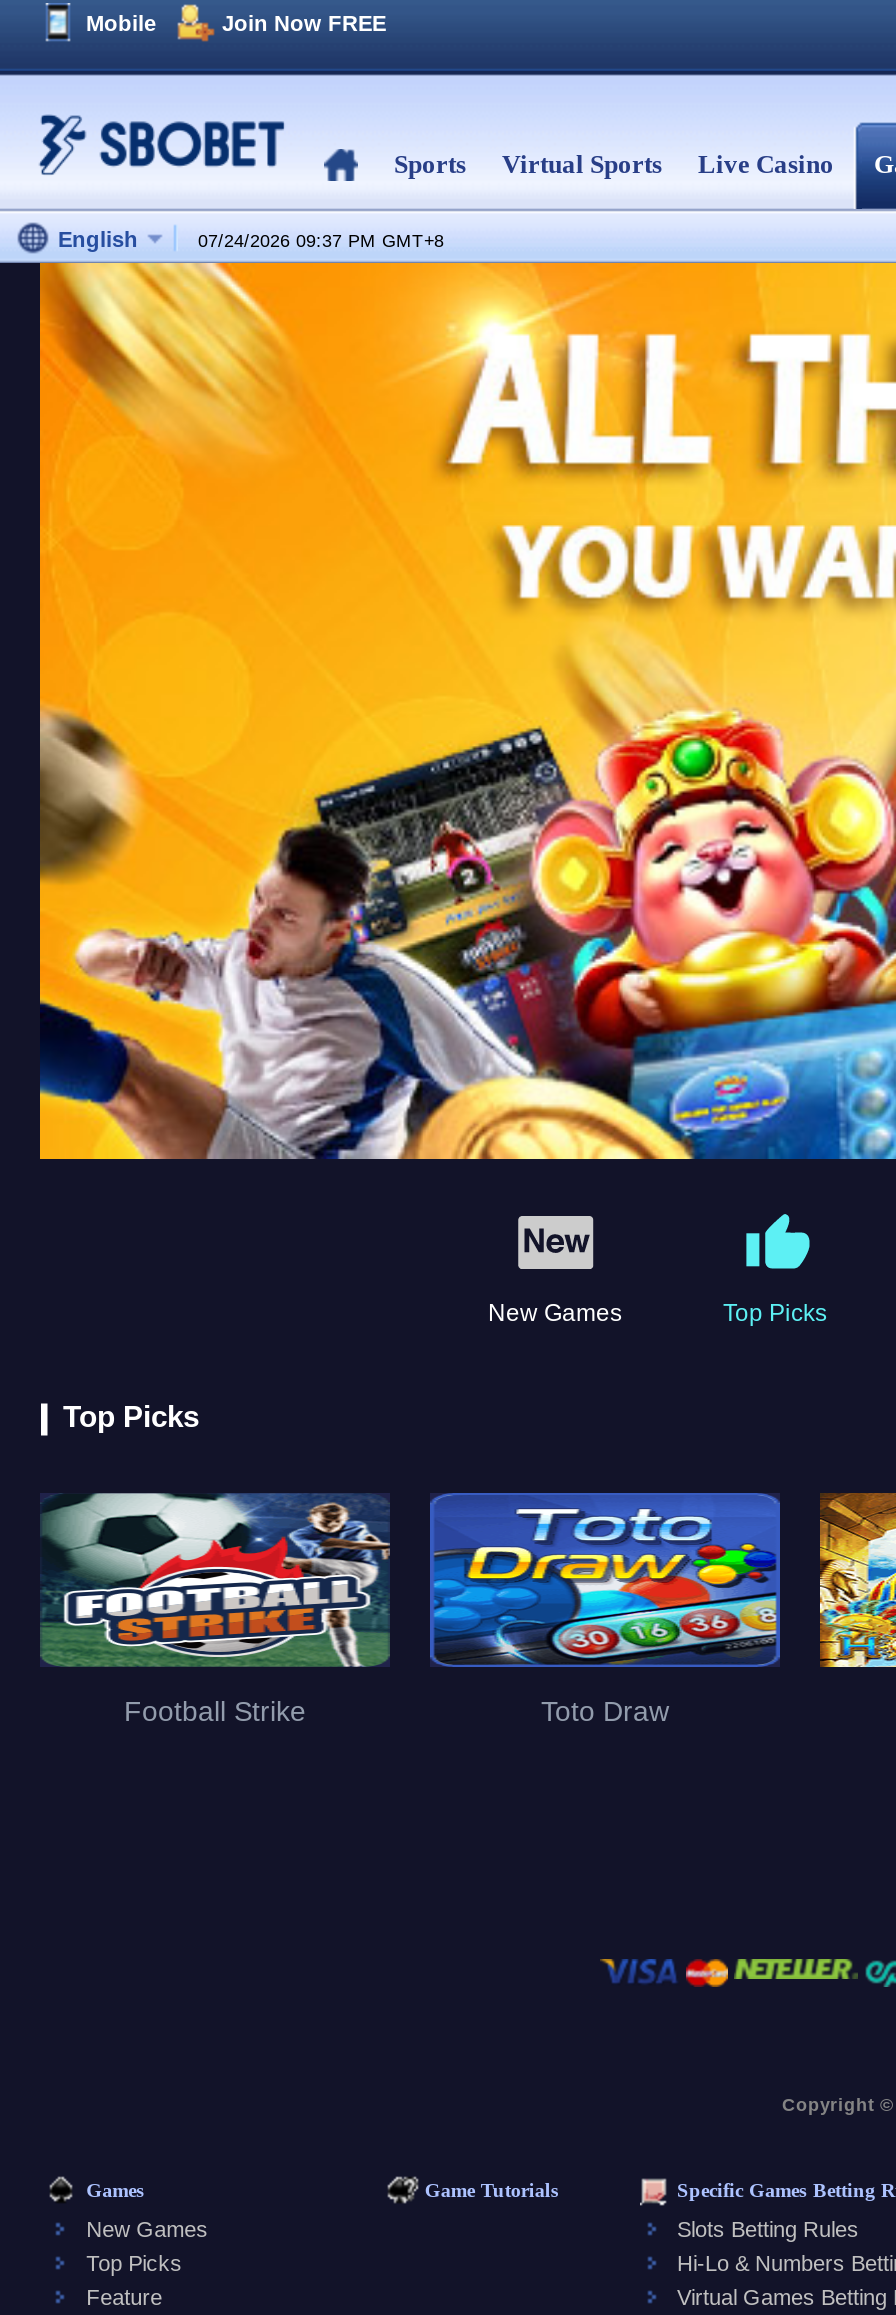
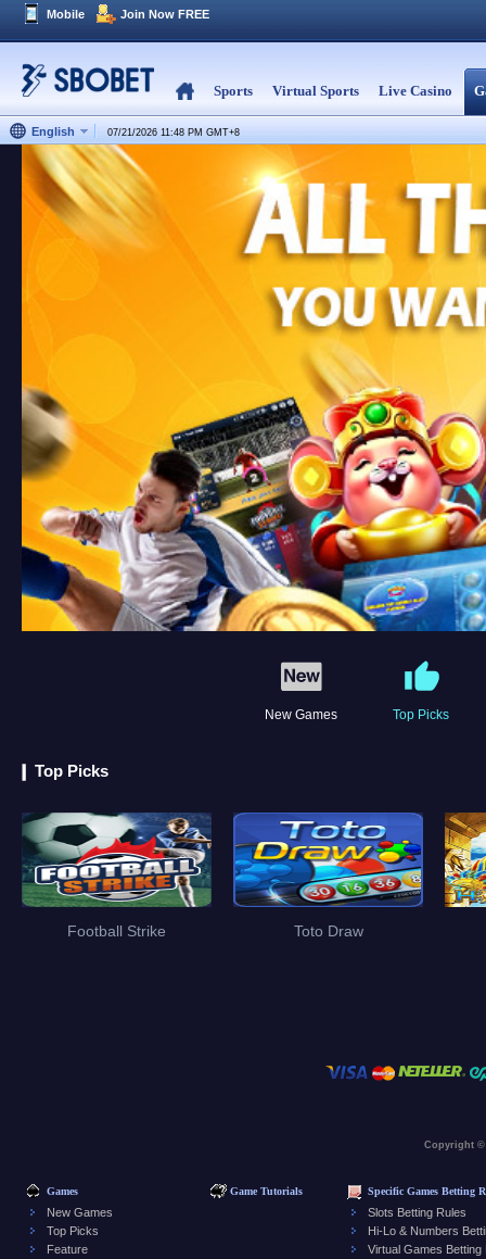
[198,231,444,251] 07/24/2026 09:37 PM GMT+8 -> [107,127,240,138] 07/21/2026 11:48 PM GMT+8

